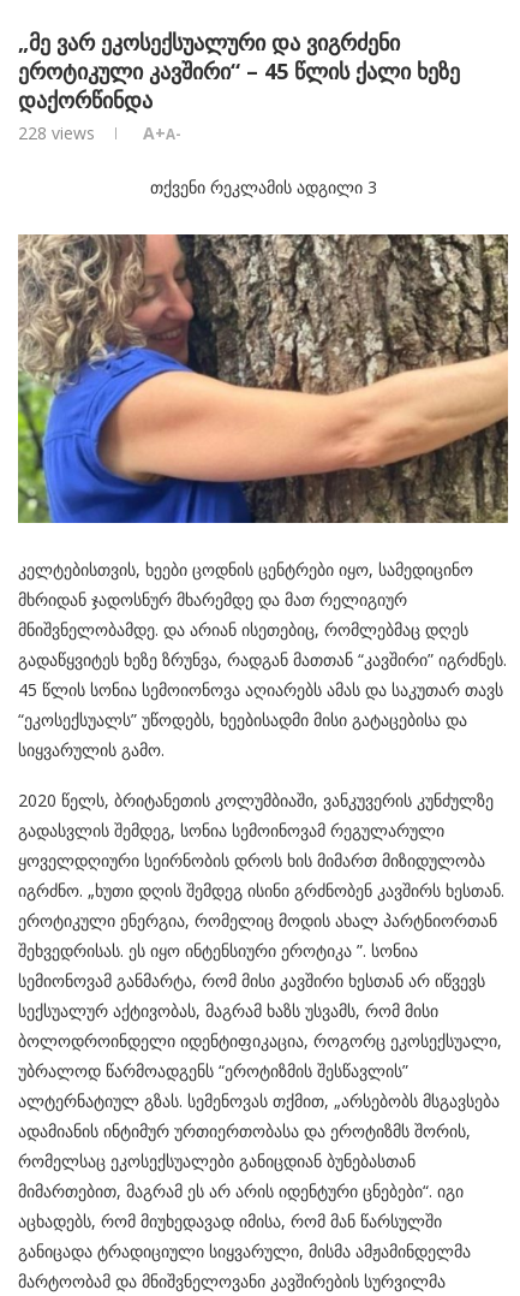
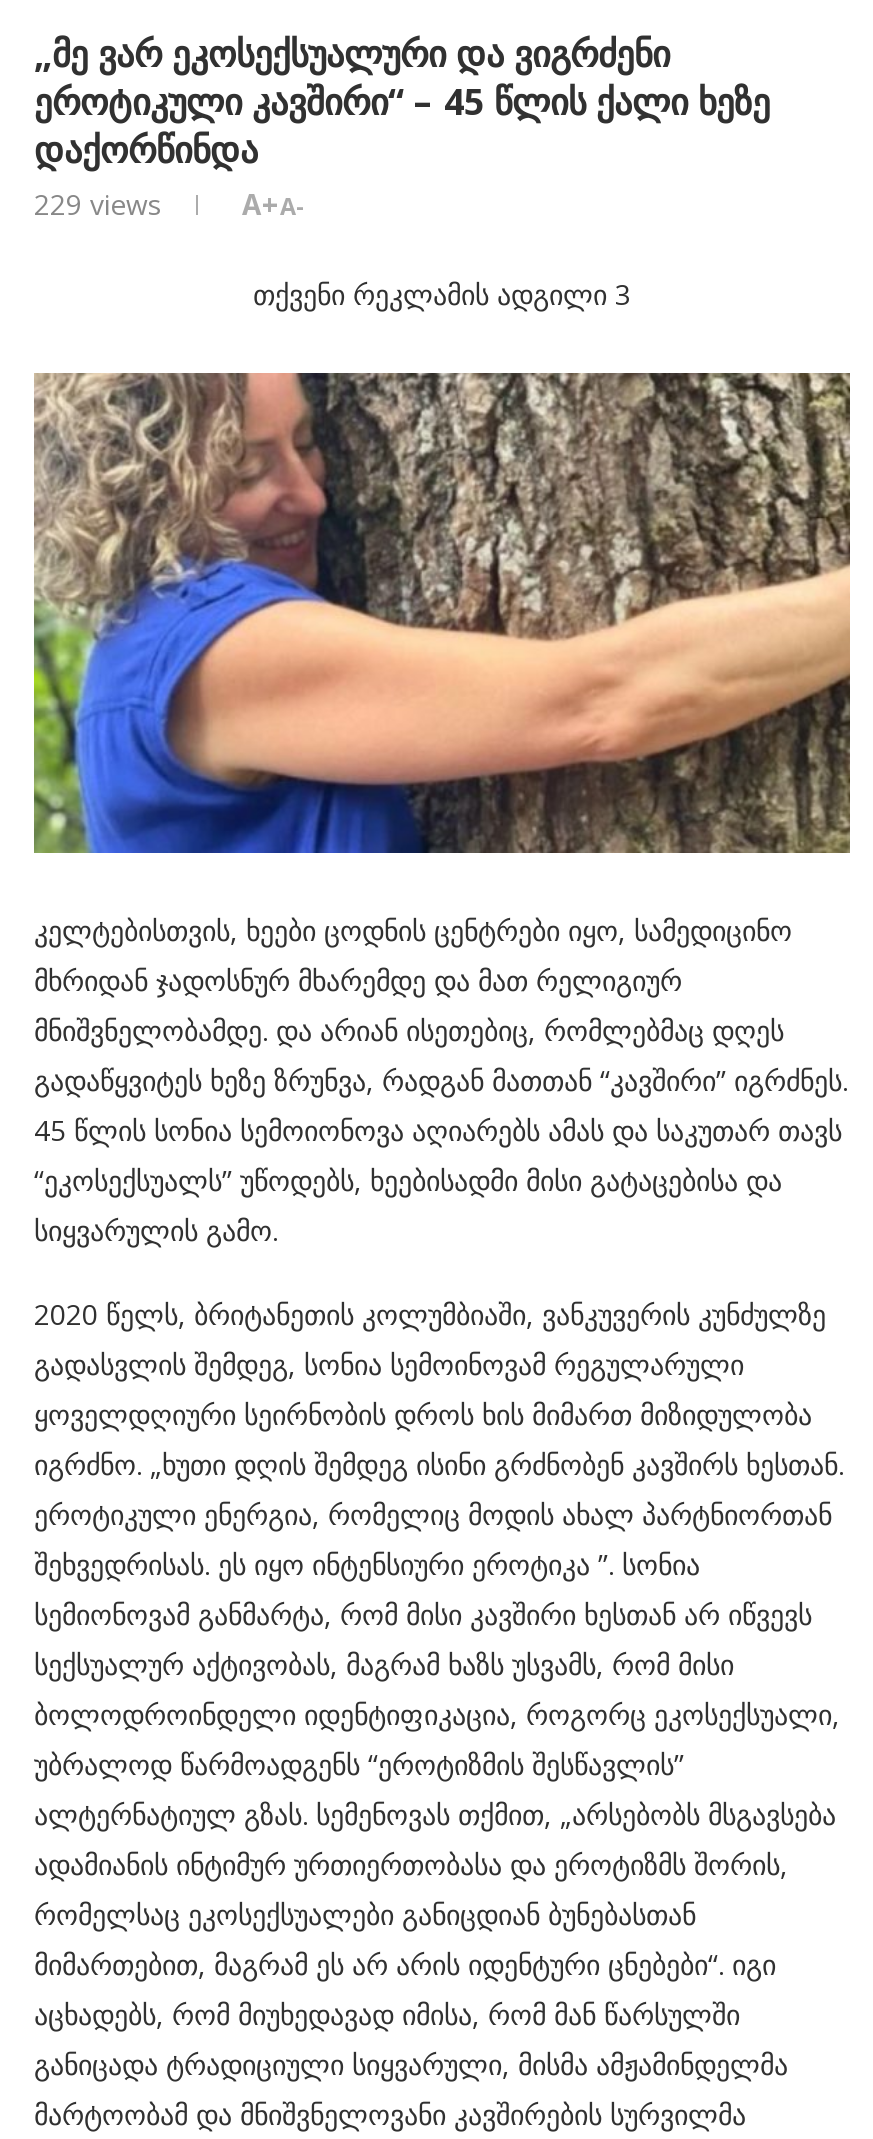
[18,121,95,144] 228 views -> [34,185,162,223] 229 views

